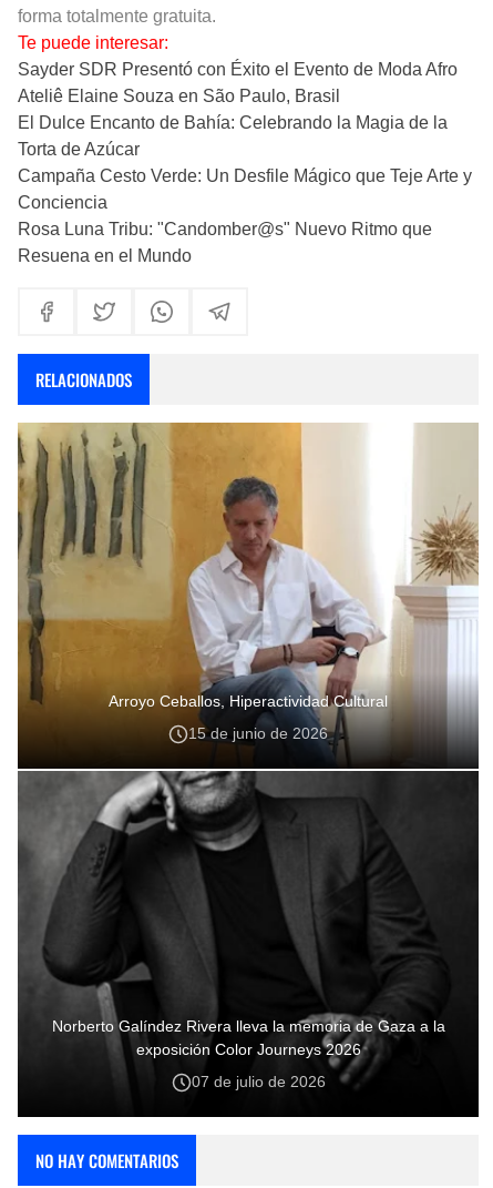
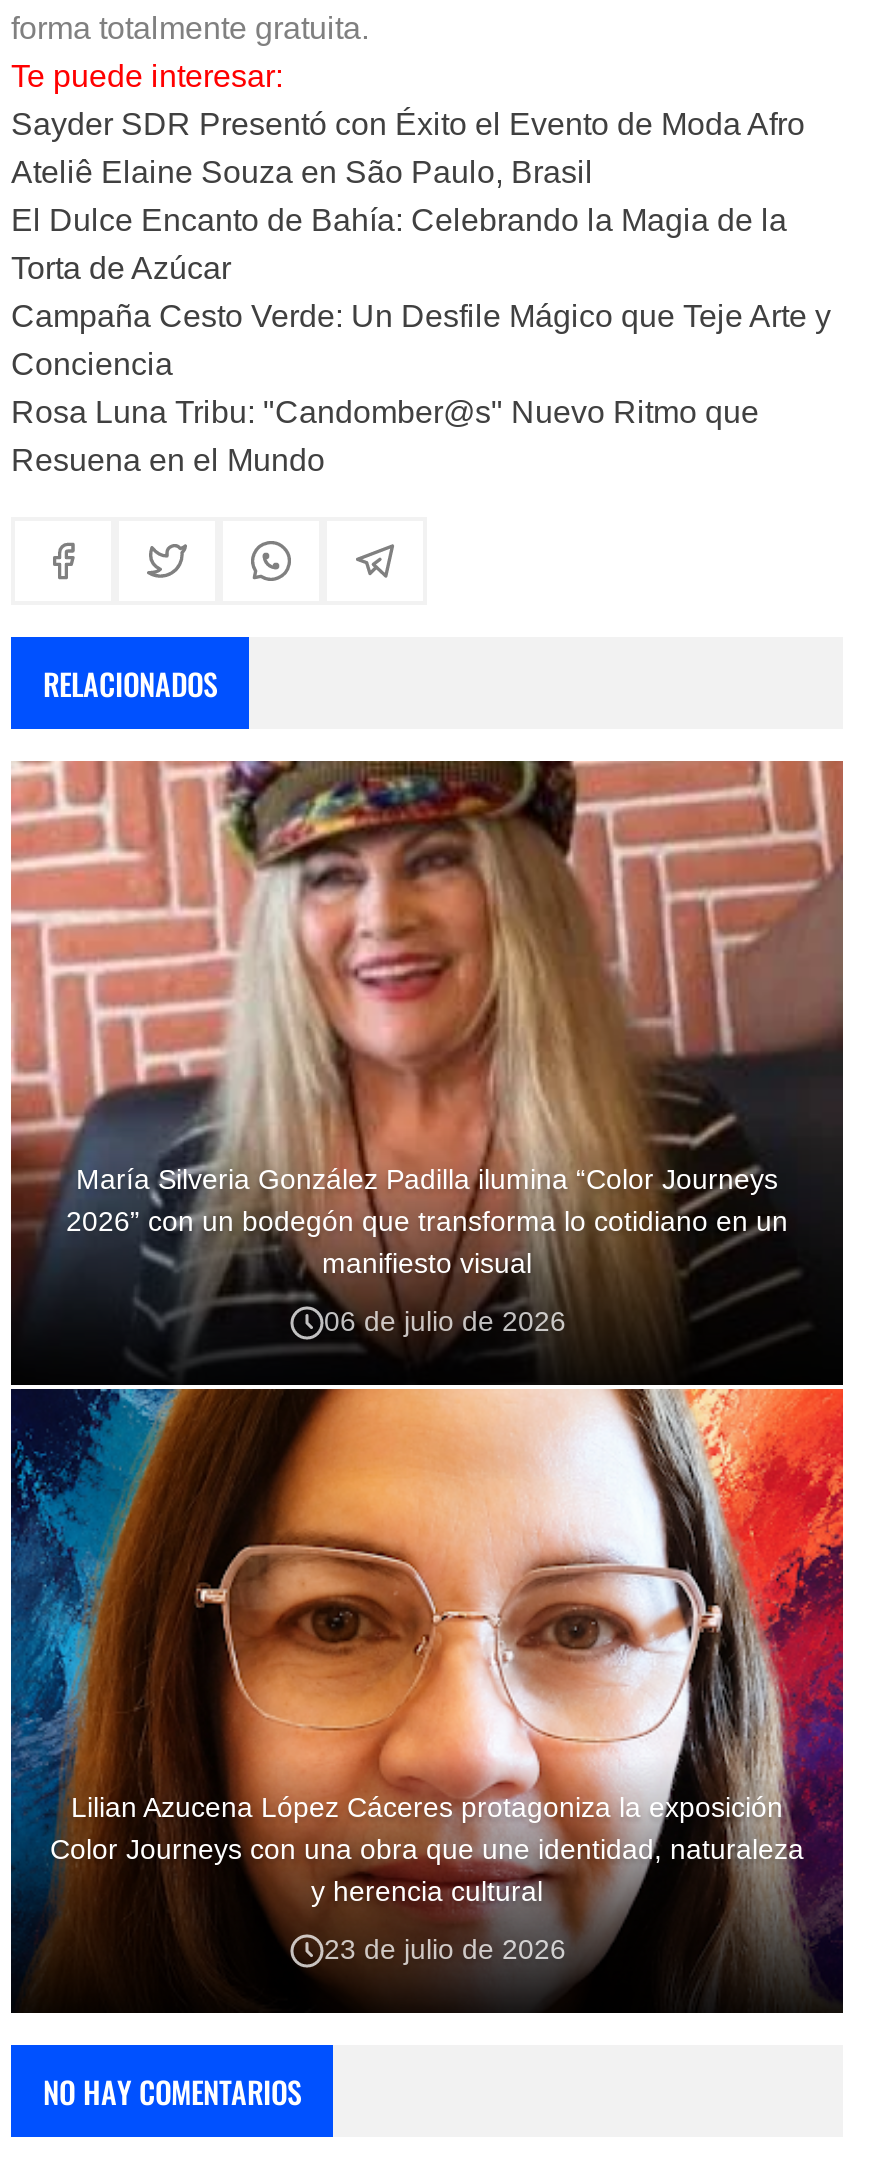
[17,422,480,1109] [image] | Arroyo Ceballos, Hiperactividad Cultural -> [9,759,845,2001] [image] | María Silveria González Padilla ilumina “Color Journeys | 2026” con un bodegón que transforma lo cotidiano en un | manifiesto visual
[188,724,328,742] 15 de junio de 2026 -> [324,1305,566,1337] 06 de julio de 2026
[52,1017,445,1058] Norberto Galíndez Rivera lleva la memoria de Gaza a la | exposición Color Journeys 2026 -> [50,1791,804,1907] Lilian Azucena López Cáceres protagoniza la exposición | Color Journeys con una obra que une identidad, naturaleza | y herencia cultural
[191,1073,325,1090] 07 de julio de 2026 -> [324,1933,566,1965] 23 de julio de 2026

